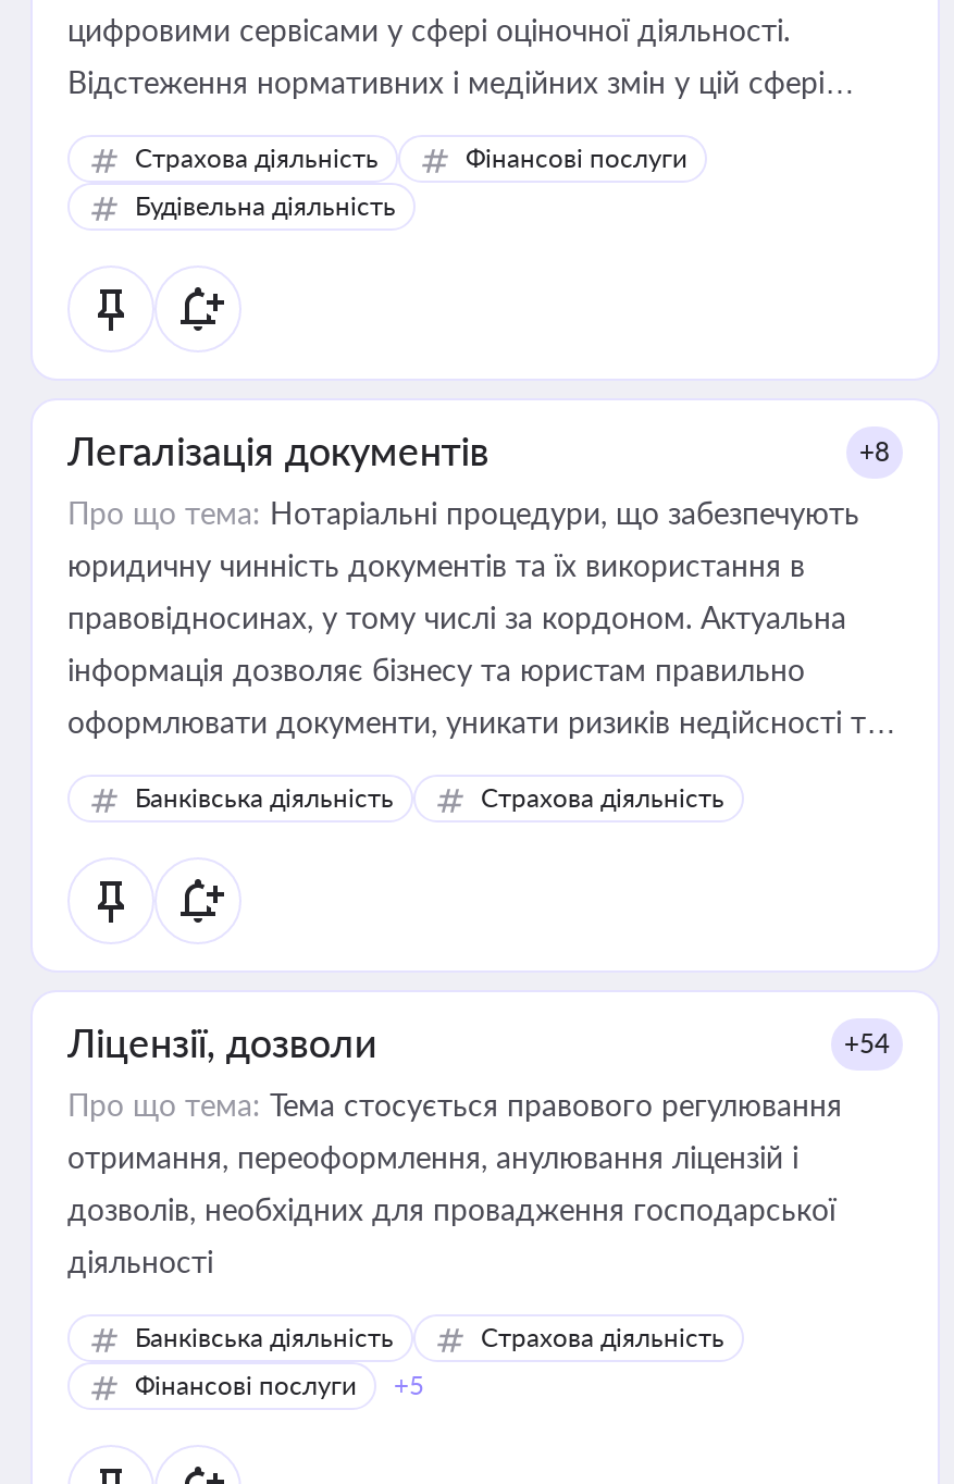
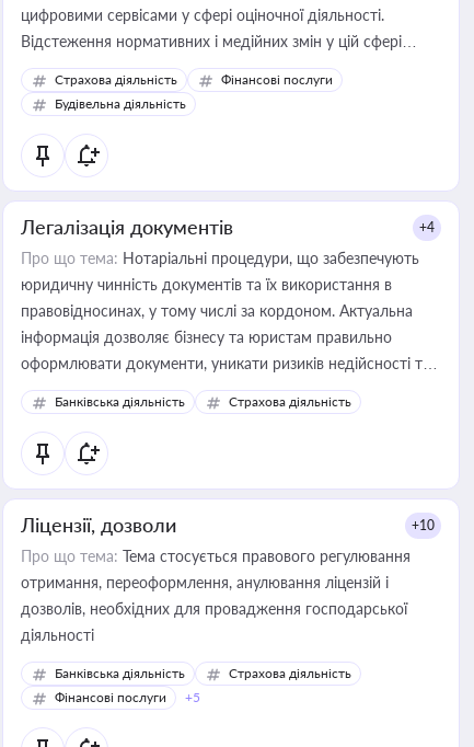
[859,435,890,468] +8 -> [419,219,435,235] +4
[844,1027,890,1060] +54 -> [412,517,435,533] +10

